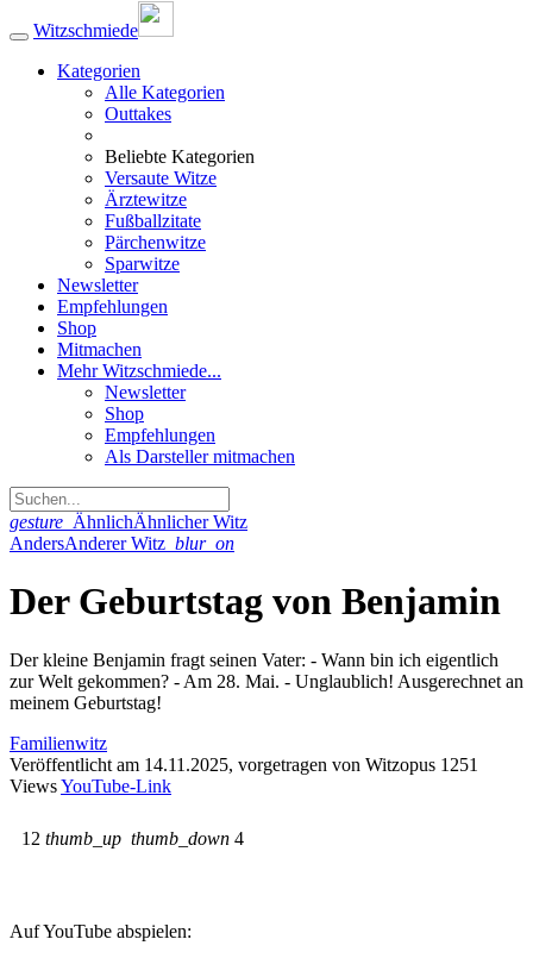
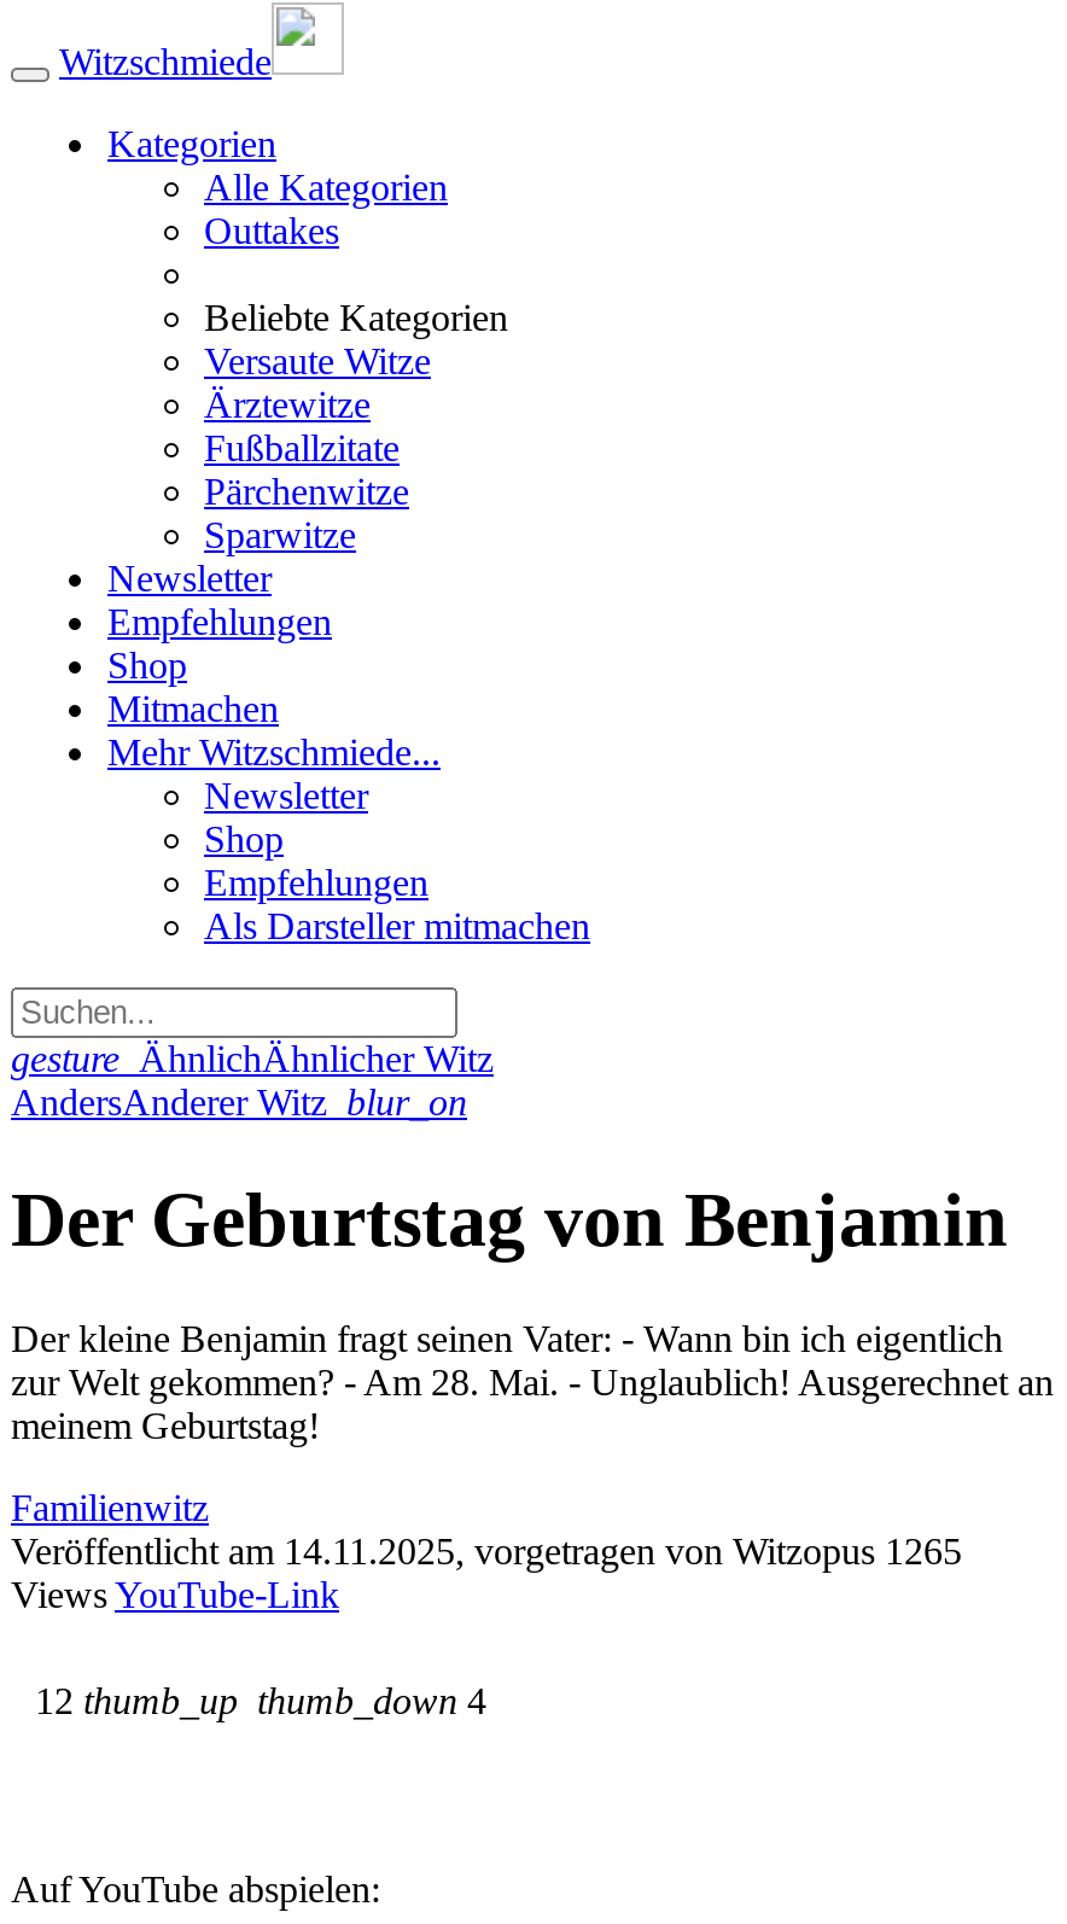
[10,754,478,774] Veröffentlicht am 14.11.2025, vorgetragen von Witzopus 1251 -> [11,1530,962,1571] Veröffentlicht am 14.11.2025, vorgetragen von Witzopus 1265

